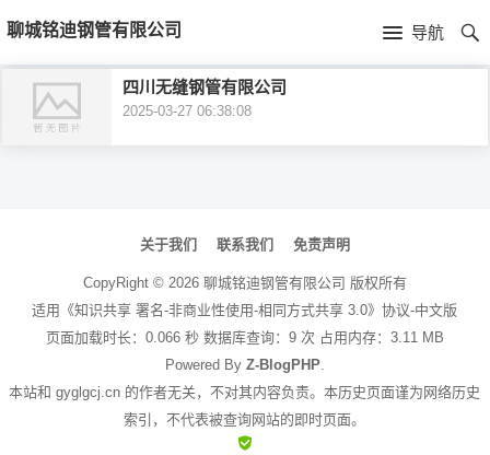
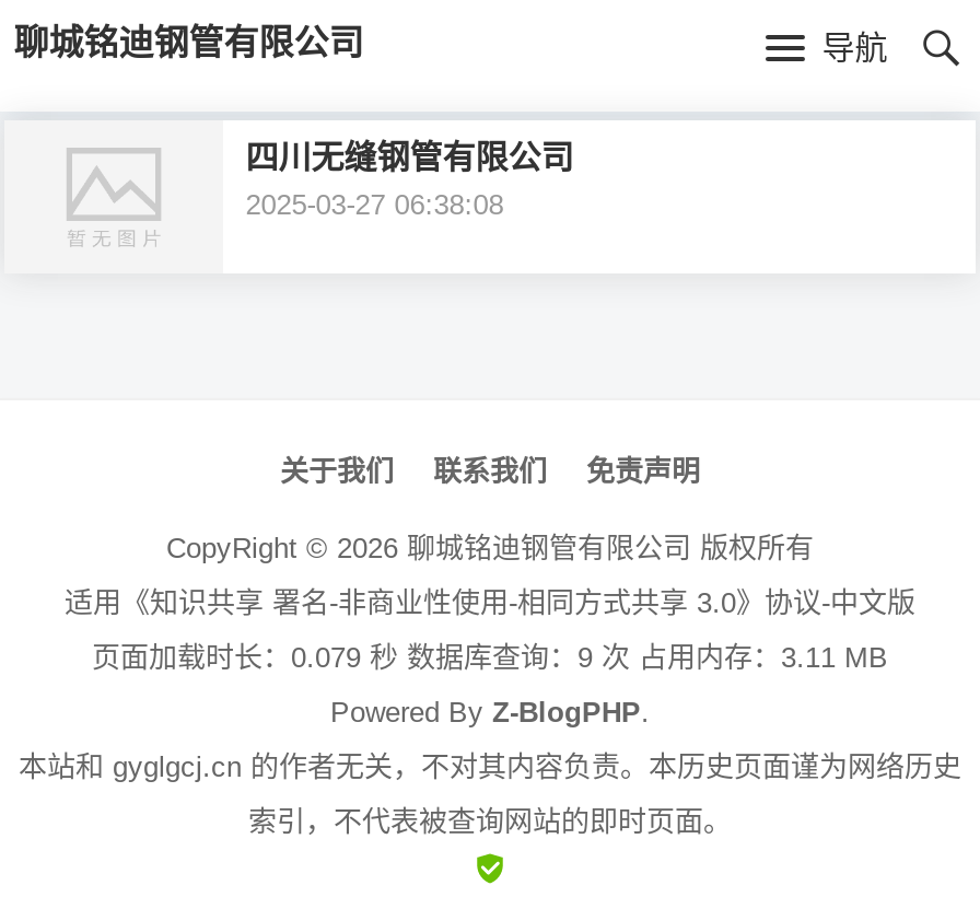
[46,329,444,346] 页面加载时长：0.066 秒 数据库查询：9 次 占用内存：3.11 MB -> [92,641,888,674] 页面加载时长：0.079 秒 数据库查询：9 次 占用内存：3.11 MB

